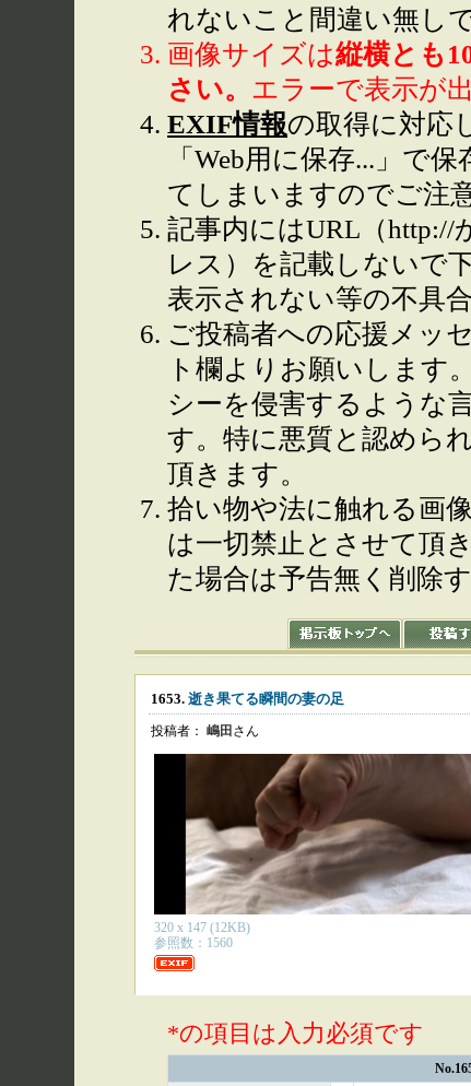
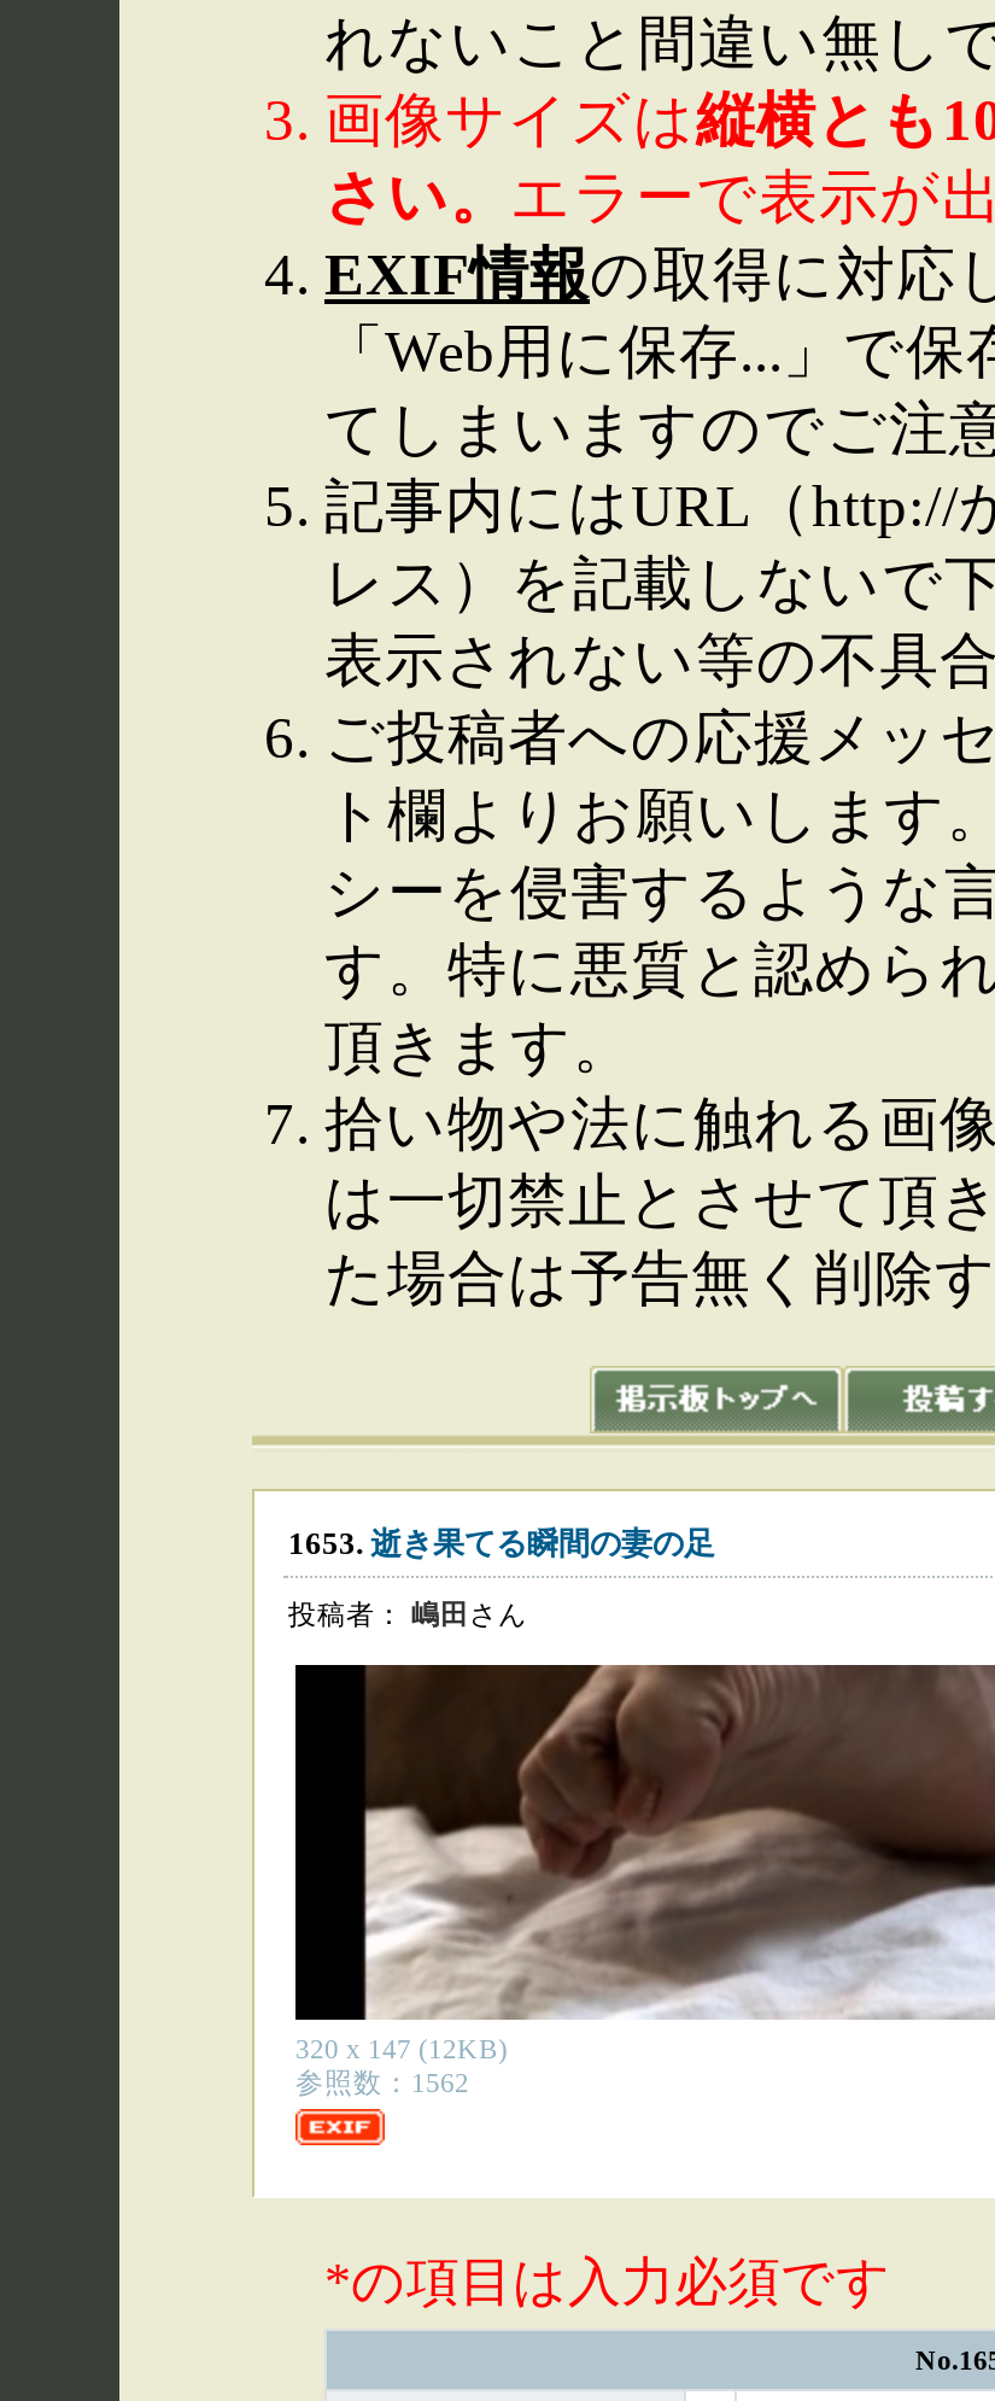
[154,936,233,949] 参照数：1560 -> [295,2068,469,2097] 参照数：1562

